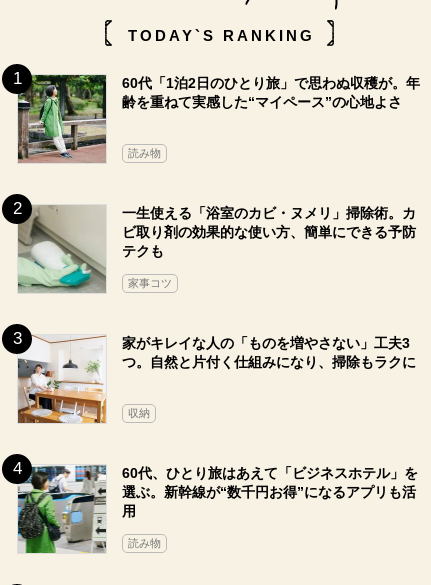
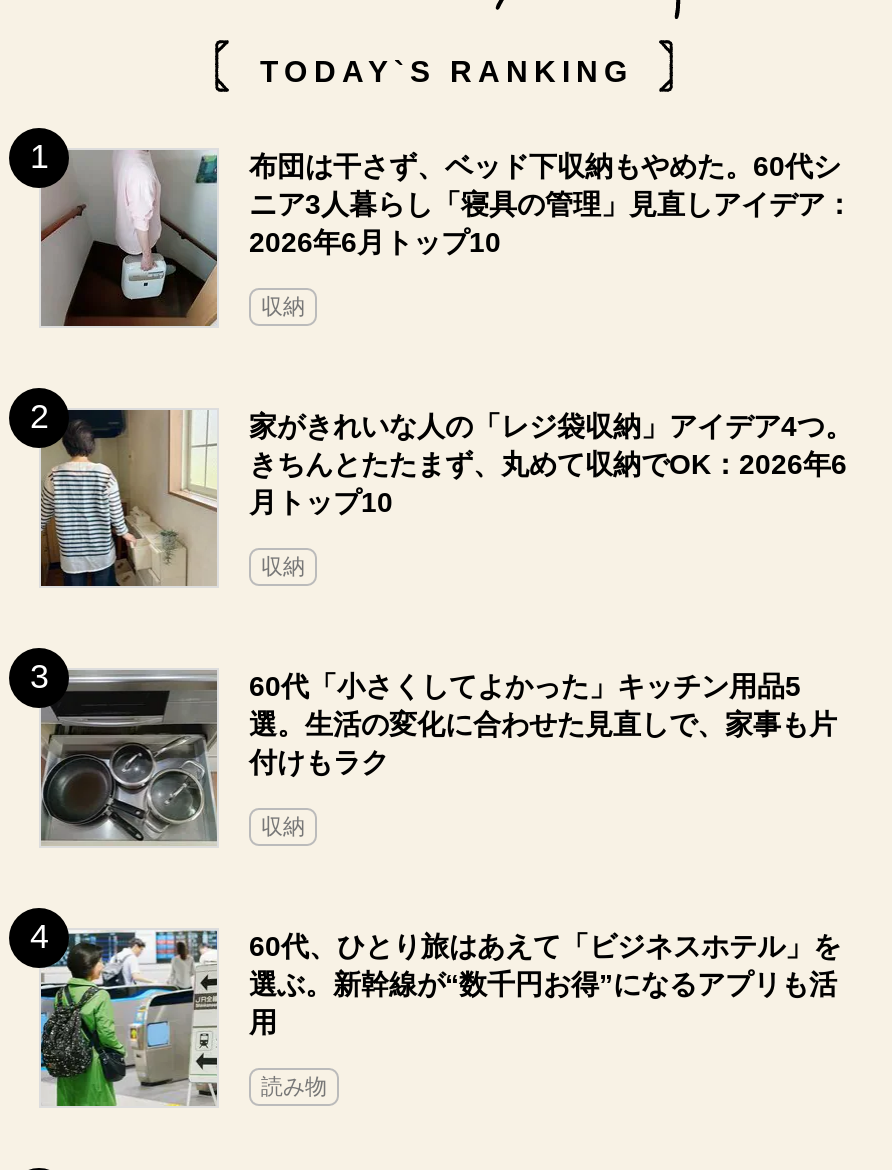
[18,74,420,163] [image] | 60代「1泊2日のひとり旅」で思わぬ収穫が。年 | 齢を重ねて実感した“マイペース”の心地よさ -> [37,148,853,326] [image] | 布団は干さず、ベッド下収納もやめた。60代シ | ニア3人暮らし「寝具の管理」見直しアイデア： | 2026年6月トップ10
[128,147,161,159] 読み物 -> [261,293,305,317] 収納
[17,205,416,293] [image] | 一生使える「浴室のカビ・ヌメリ」掃除術。カ | ビ取り剤の効果的な使い方、簡単にできる予防 | テクも -> [39,408,853,588] [image] | 家がきれいな人の「レジ袋収納」アイデア4つ。 | きちんとたたまず、丸めて収納でOK：2026年6 | 月トップ10
[128,277,172,289] 家事コツ -> [261,553,305,577] 収納
[18,335,416,423] [image] | 家がキレイな人の「ものを増やさない」工夫3 | つ。自然と片付く仕組みになり、掃除もラクに -> [41,669,837,846] [image] | 60代「小さくしてよかった」キッチン用品5 | 選。生活の変化に合わせた見直しで、家事も片 | 付けもラク

